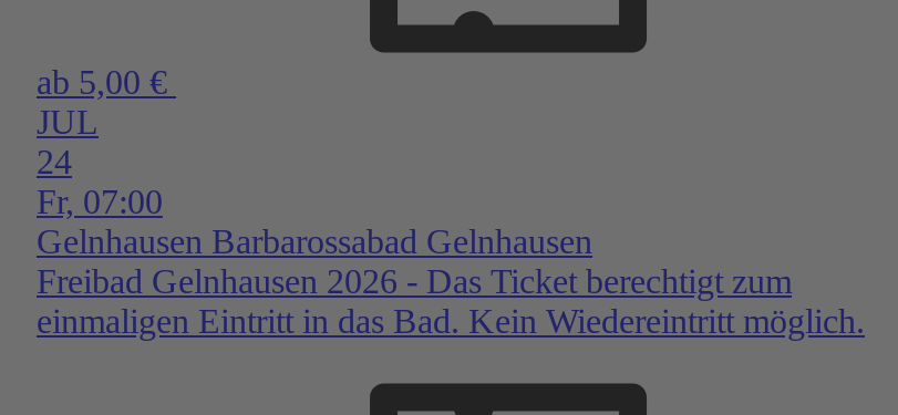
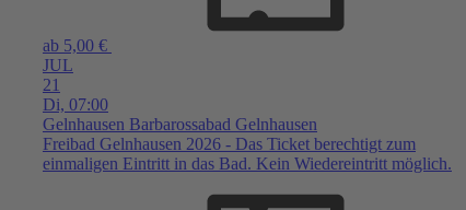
[37,142,163,220] 24 | Fr, 07:00 -> [43,75,108,114] 21 | Di, 07:00

